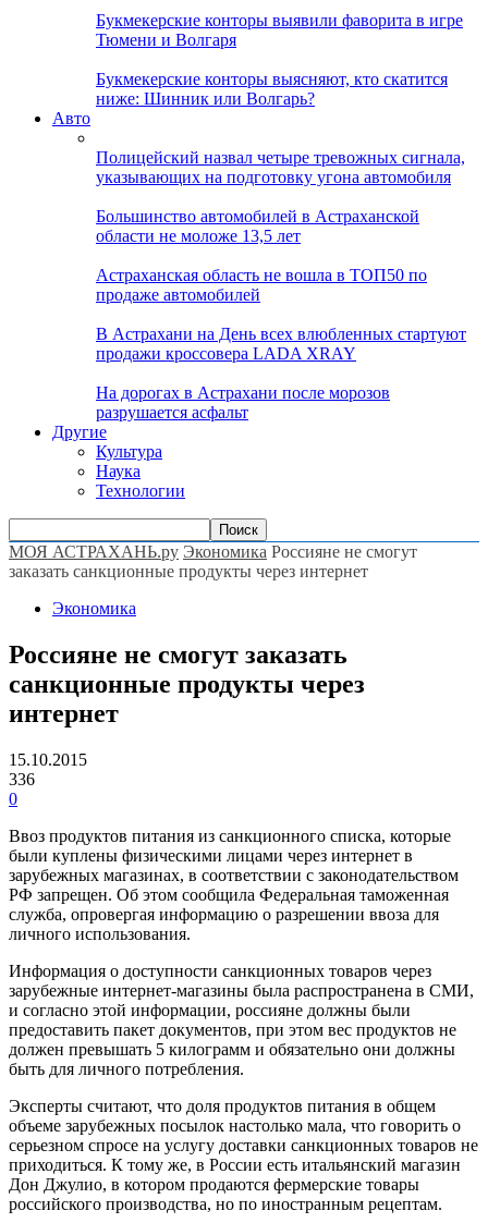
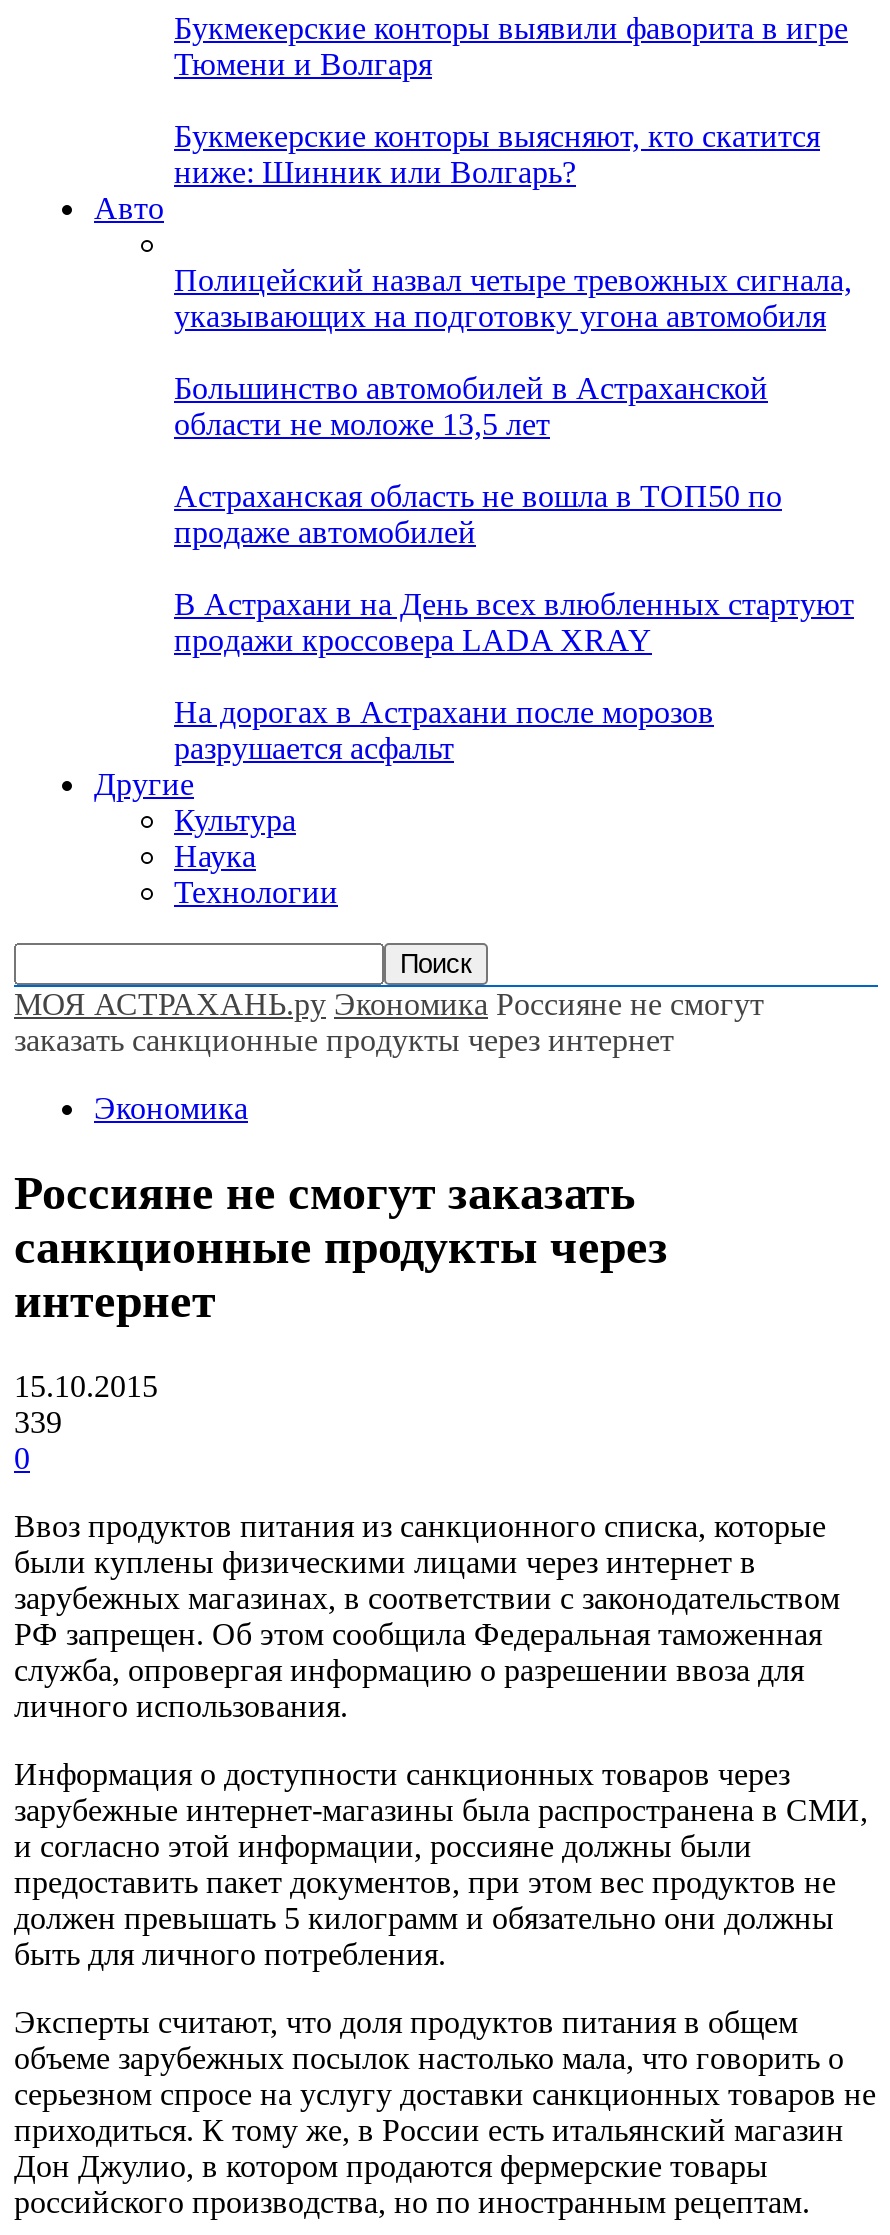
[9,770,35,788] 336 -> [14,1405,62,1439] 339

